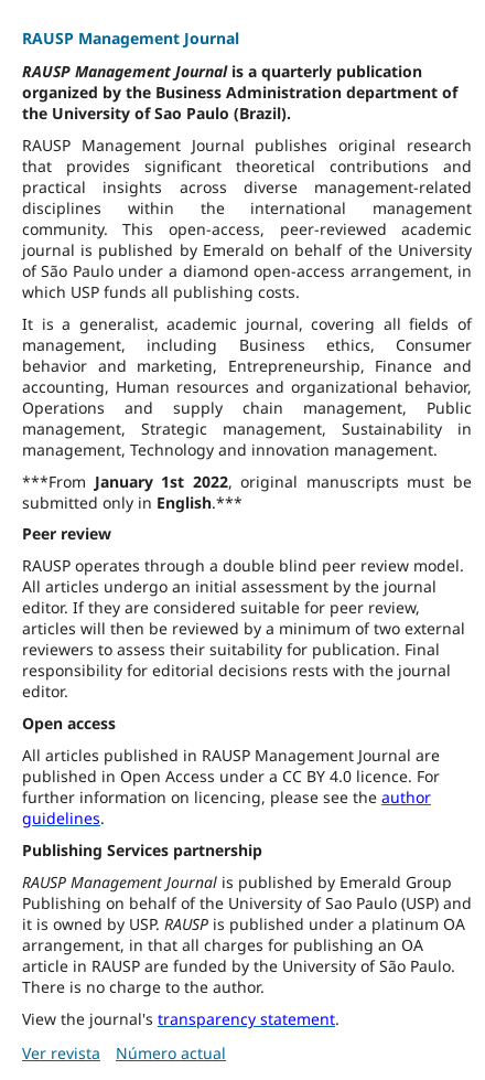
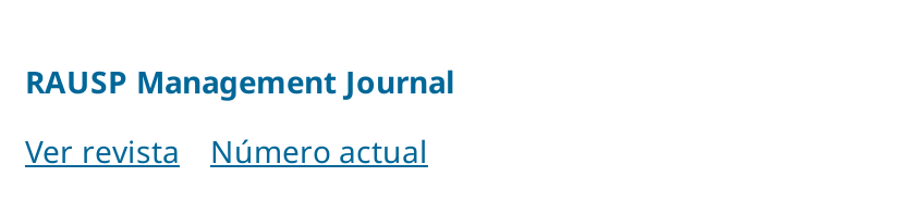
[22,60,472,1030] RAUSP Management Journal is a quarterly publication | organized by the Business Administration department of | the University of Sao Paulo (Brazil). | RAUSP Management Journal publishes original research | that provides significant theoretical contributions and | practical insights across diverse management-related | disciplines within the international management | community. This open-access, peer-reviewed academic | journal is published by Emerald on behalf of the University | of São Paulo under a diamond open-access arrangement, in | which USP funds all publishing costs. | It is a generalist, academic journal, covering all fields of | management, including Business ethics, Consumer | behavior and marketing, Entrepreneurship, Finance and | accounting, Human resources and organizational behavior, | Operations and supply chain management, Public | management, Strategic management, Sustainability in | management, Technology and innovation management. | ***From January 1st 2022, original manuscripts must be | submitted only in English.*** | Peer review | RAUSP operates through a double blind peer review model. | All articles undergo an initial assessment by the journal | editor. If they are considered suitable for peer review, | articles will then be reviewed by a minimum of two external | reviewers to assess their suitability for publication. Final | responsibility for editorial decisions rests with the journal | editor. | Open access | All articles published in RAUSP Management Journal are | published in Open Access under a CC BY 4.0 licence. For | further information on licencing, please see the author | guidelines. | Publishing Services partnership | RAUSP Management Journal is published by Emerald Group | Publishing on behalf of the University of Sao Paulo (USP) and | it is owned by USP. RAUSP is published under a platinum OA | arrangement, in that all charges for publishing an OA | article in RAUSP are funded by the University of São Paulo. | There is no charge to the author. | View the journal's transparency statement. -> none

